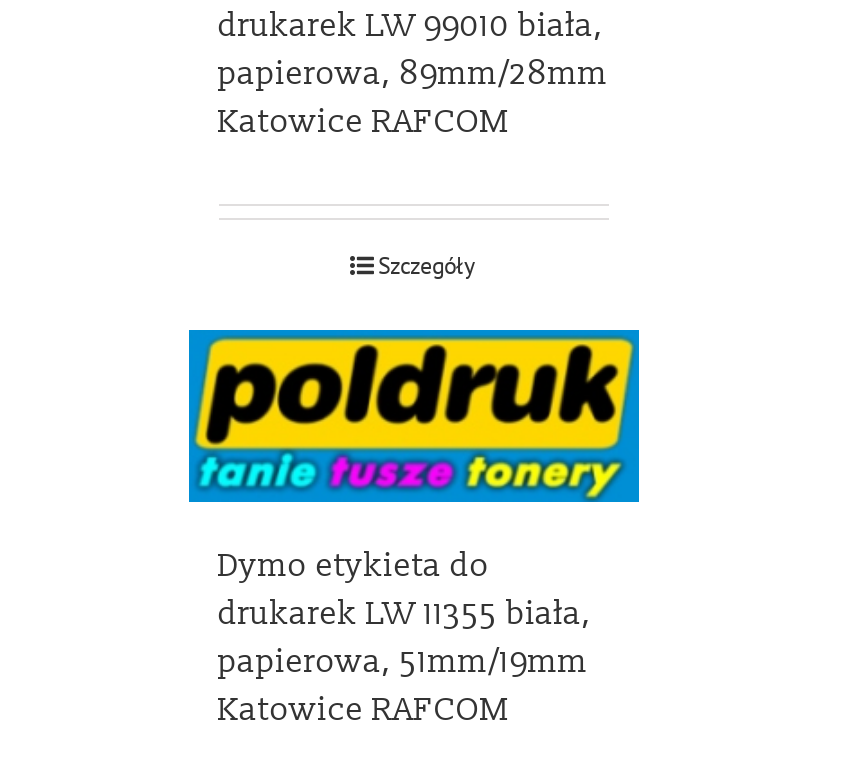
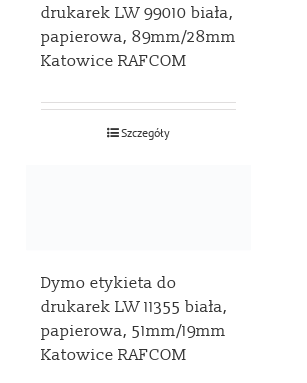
[187,328,641,504] [image] -> none

